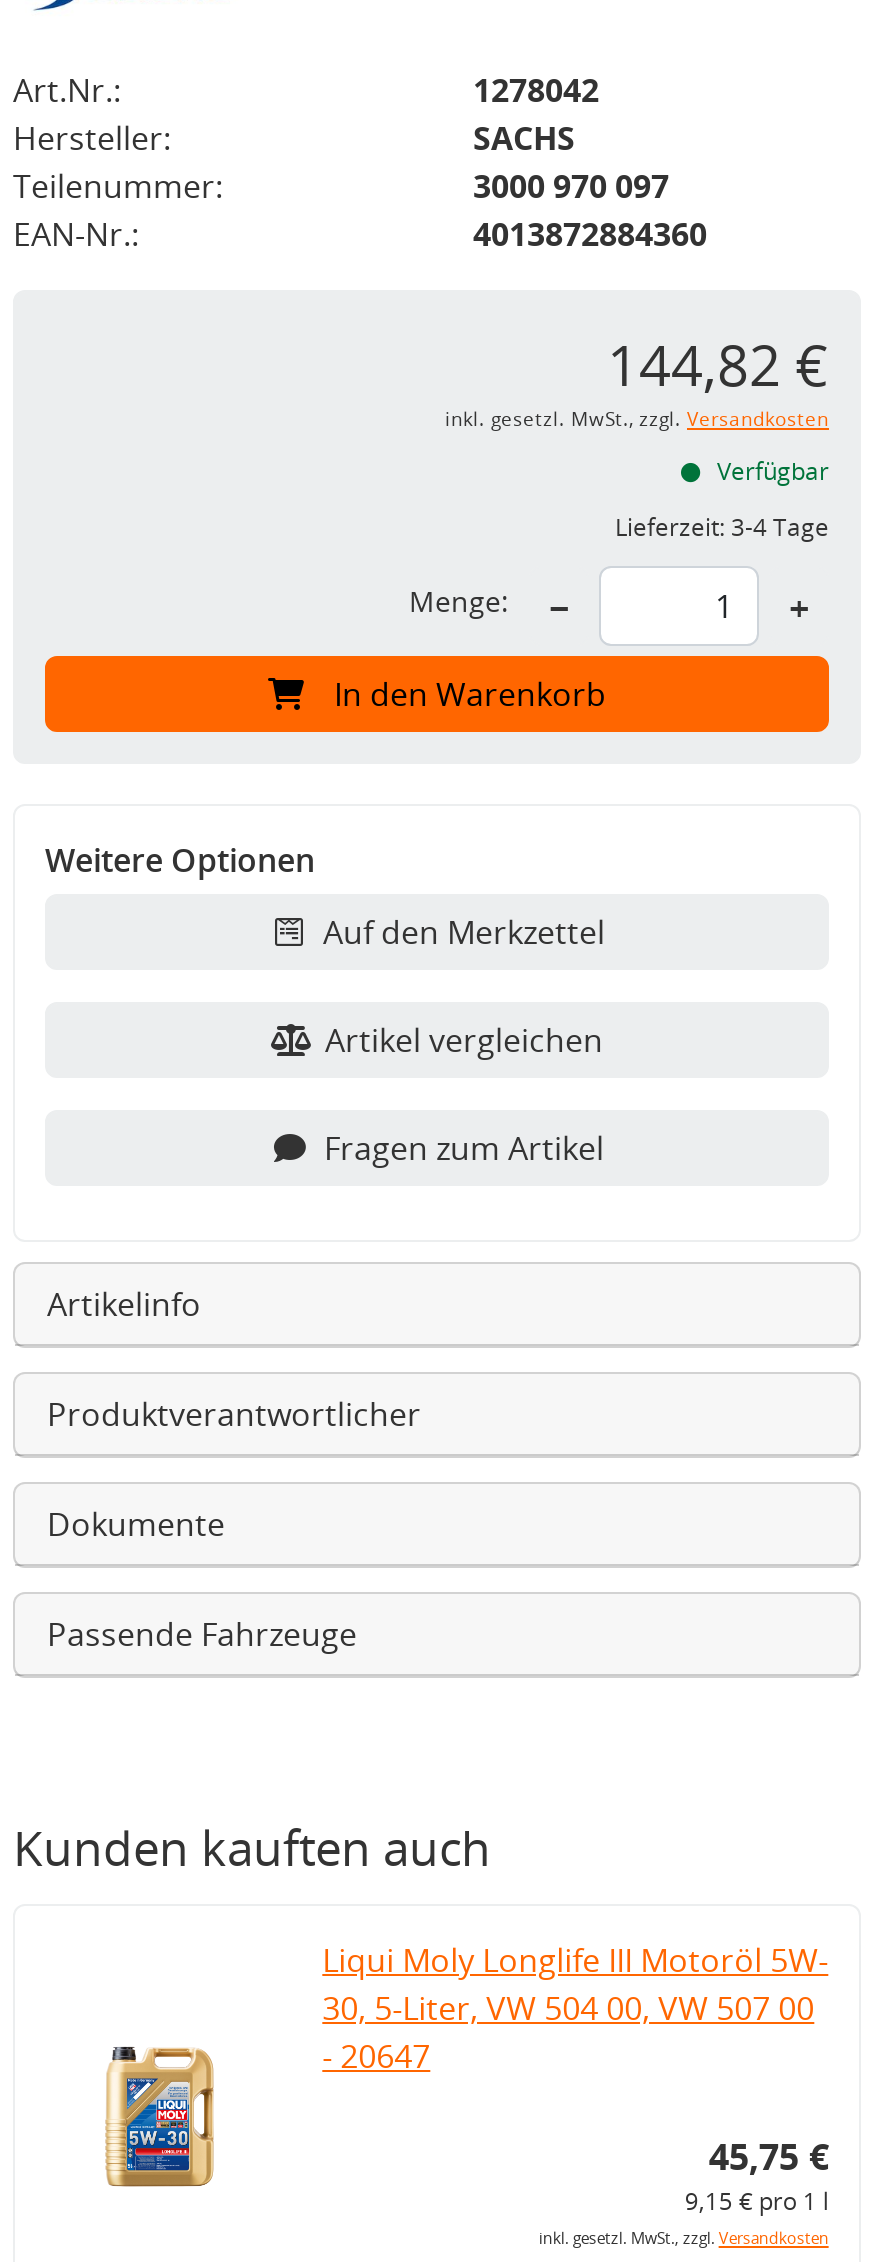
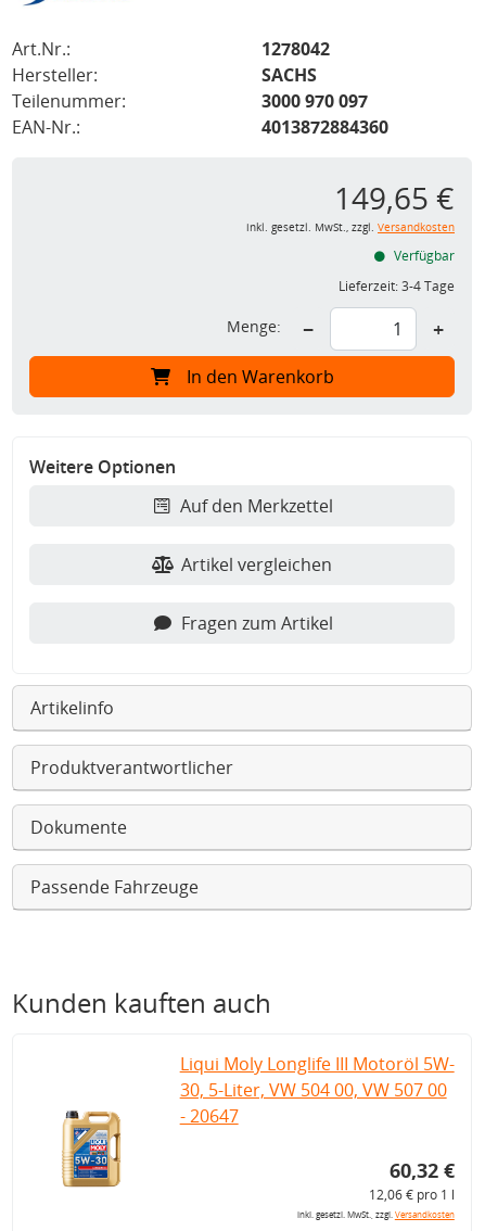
[607,327,829,403] 144,82 € -> [334,177,455,219] 149,65 €
[709,2133,829,2181] 45,75 € -> [389,1158,454,1184] 60,32 €
[685,2185,829,2219] 9,15 € pro 1 l -> [369,1186,454,1204] 12,06 € pro 1 l

